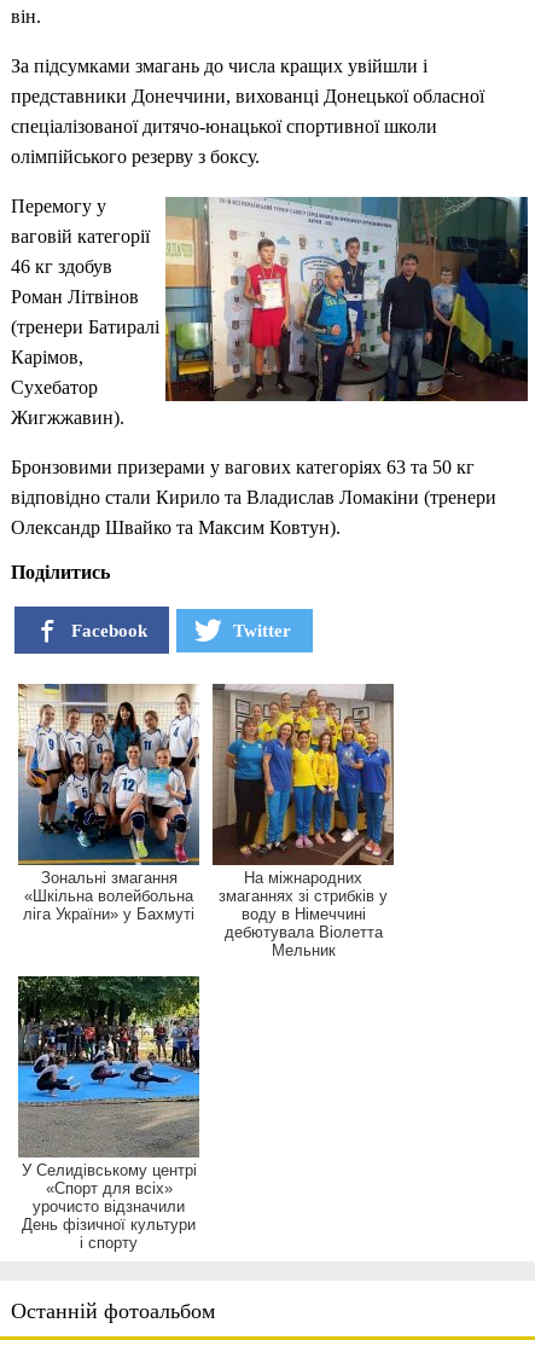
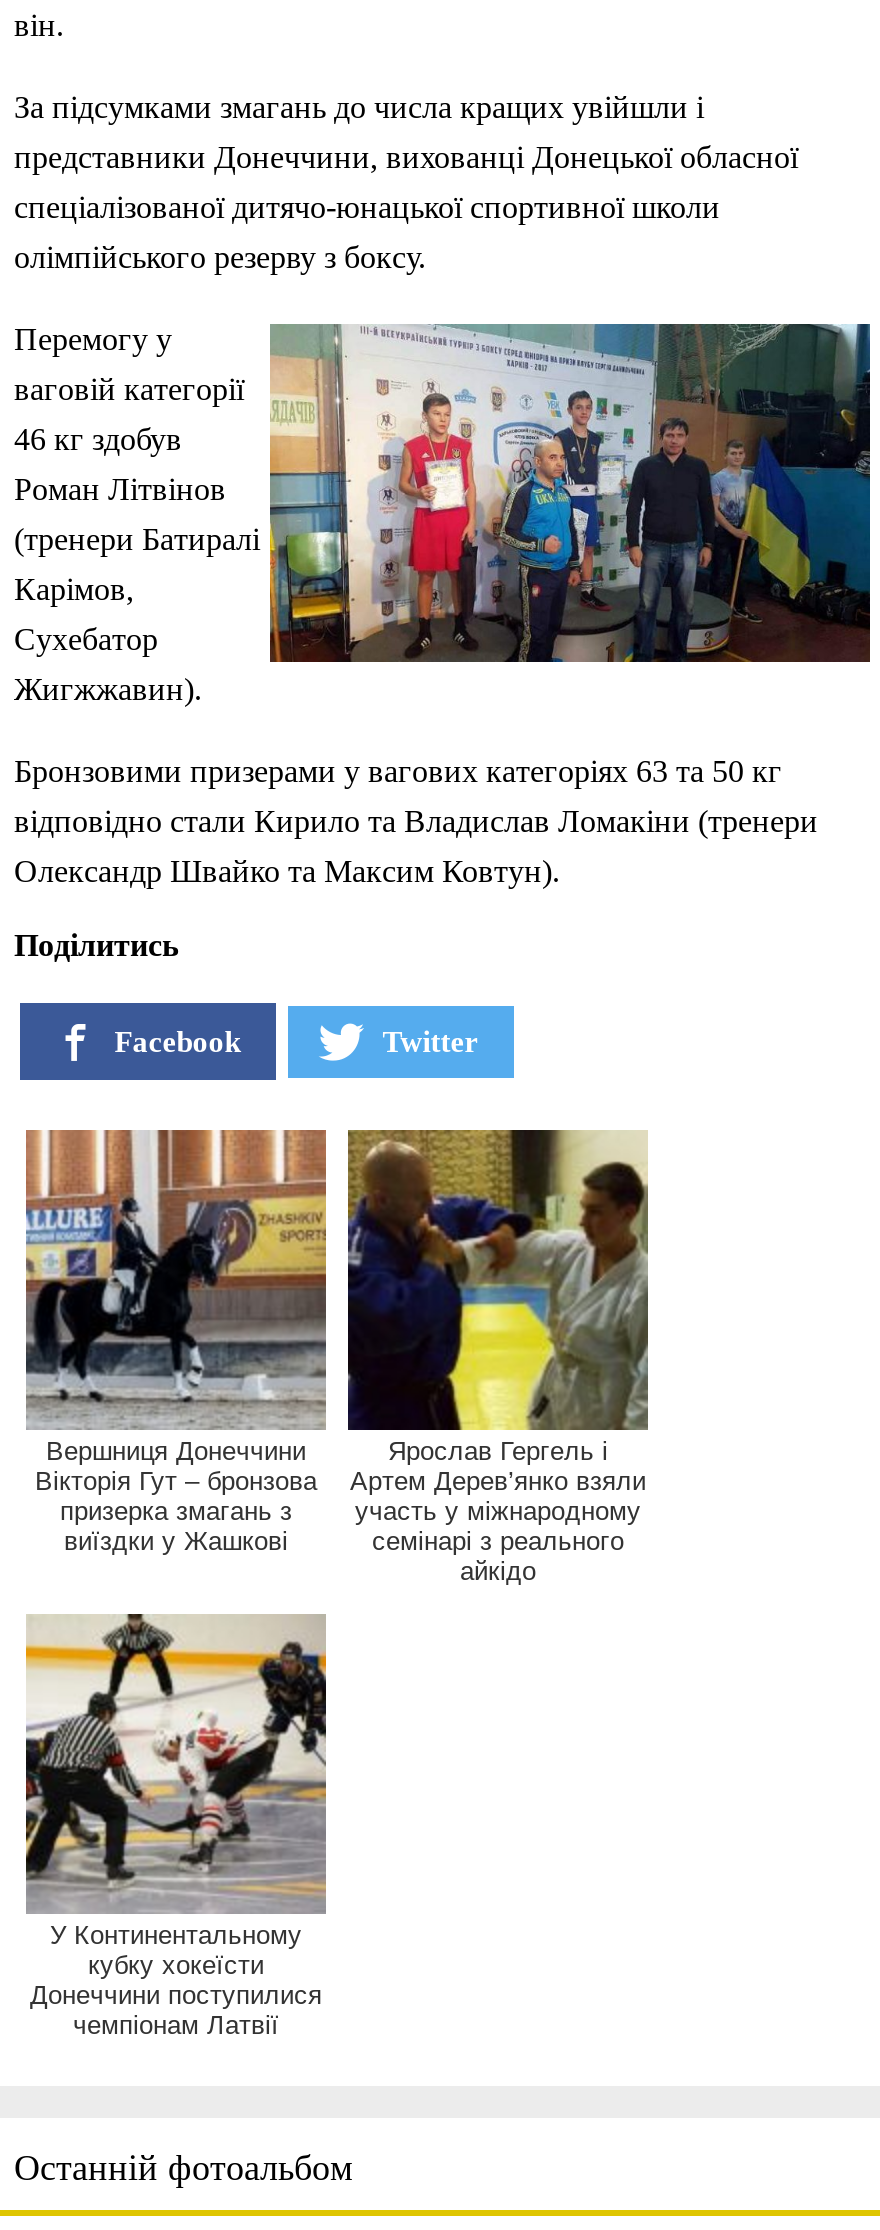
[17,683,199,924] [image] | Зональні змагання | «Шкільна волейбольна | ліга України» у Бахмуті -> [24,1128,328,1557] [image] | Вершниця Донеччини | Вікторія Гут – бронзова | призерка змагань з | виїздки у Жашкові
[211,684,394,960] [image] | На міжнародних | змаганнях зі стрибків у | воду в Німеччині | дебютувала Віолетта | Мельник -> [346,1128,648,1587] [image] | Ярослав Гергель і | Артем Дерев’янко взяли | участь у міжнародному | семінарі з реального | айкідо
[17,975,200,1252] [image] | У Селидівському центрі | «Спорт для всіх» | урочисто відзначили | День фізичної культури | і спорту -> [24,1614,328,2041] [image] | У Континентальному | кубку хокеїсти | Донеччини поступилися | чемпіонам Латвії

